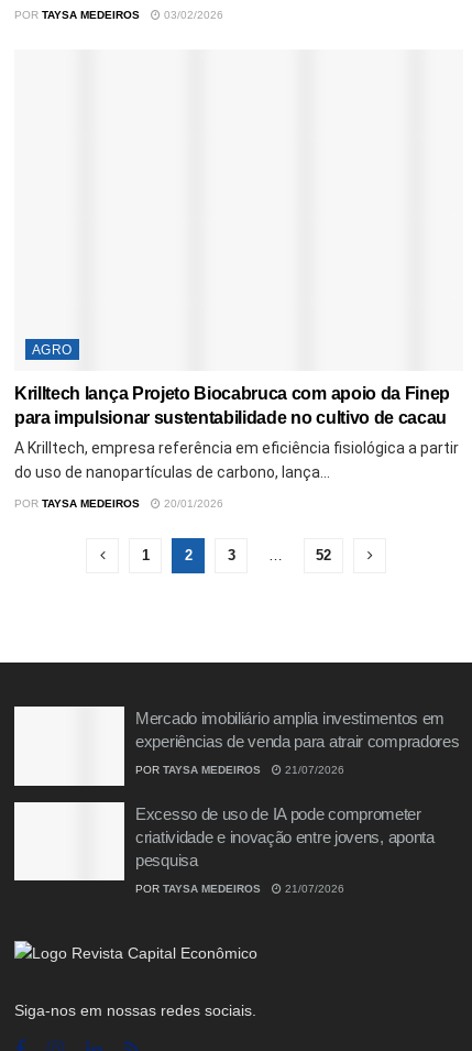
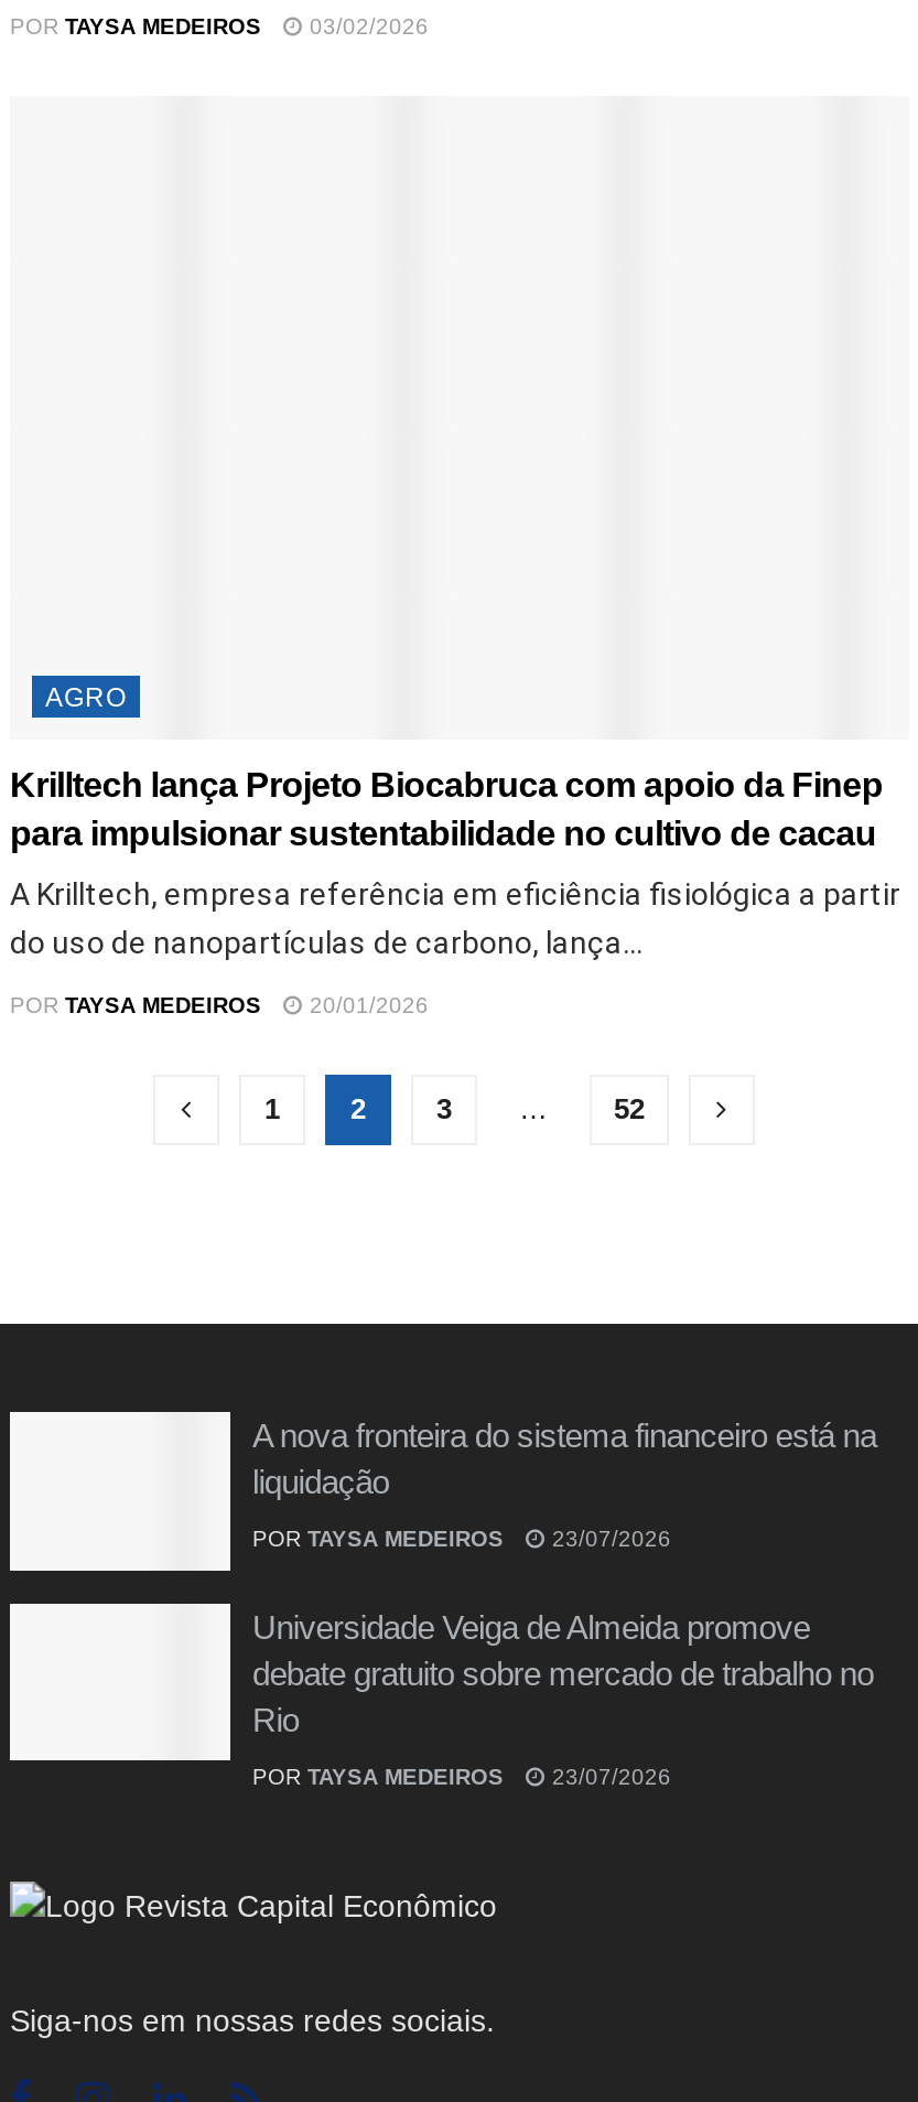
[135,709,459,751] Mercado imobiliário amplia investimentos em | experiências de venda para atrair compradores -> [252,1417,877,1501] A nova fronteira do sistema financeiro está na | liquidação
[135,764,344,776] POR TAYSA MEDEIROS 21/07/2026 -> [252,1527,671,1551] POR TAYSA MEDEIROS 23/07/2026
[135,804,434,869] Excesso de uso de IA pode comprometer | criatividade e inovação entre jovens, aponta | pesquisa -> [252,1608,873,1738] Universidade Veiga de Almeida promove | debate gratuito sobre mercado de trabalho no | Rio
[135,882,344,894] POR TAYSA MEDEIROS 21/07/2026 -> [252,1764,671,1788] POR TAYSA MEDEIROS 23/07/2026

